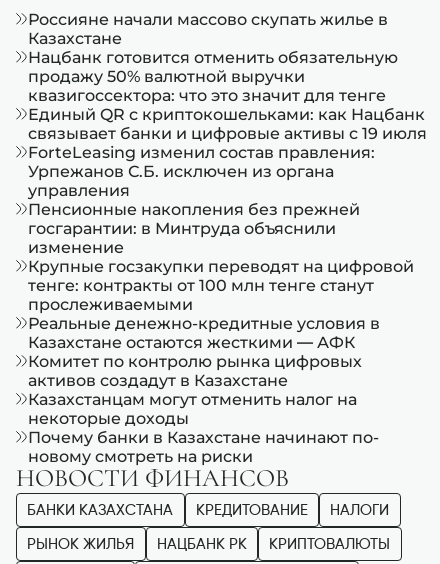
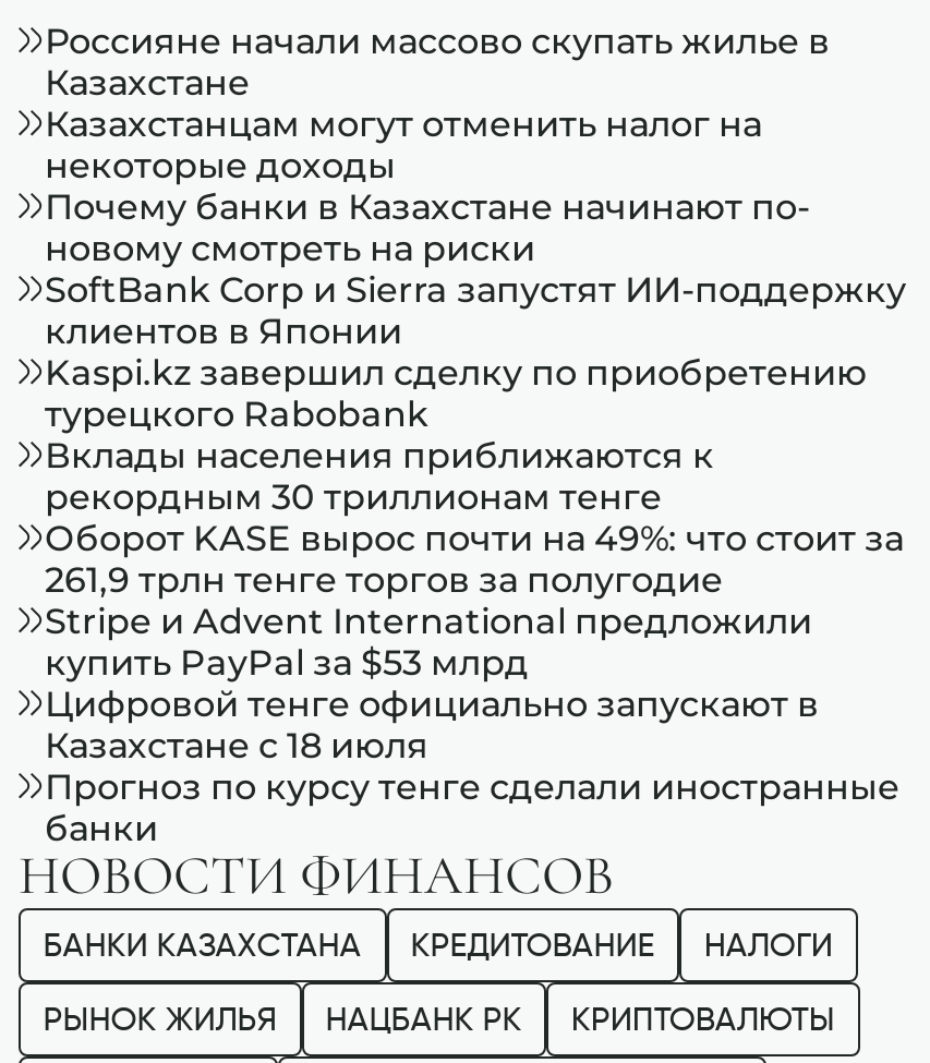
[28,47,427,390] Нацбанк готовится отменить обязательную | продажу 50% валютной выручки | квазигоссектора: что это значит для тенге | Единый QR с криптокошельками: как Нацбанк | связывает банки и цифровые активы с 19 июля | ForteLeasing изменил состав правления: | Урпежанов С.Б. исключен из органа | управления | Пенсионные накопления без прежней | госгарантии: в Минтруда объяснили | изменение | Крупные госзакупки переводят на цифровой | тенге: контракты от 100 млн тенге станут | прослеживаемыми | Реальные денежно-кредитные условия в | Казахстане остаются жесткими — АФК | Комитет по контролю рынка цифровых | активов создадут в Казахстане -> none
moved [28,389,379,466] -> [45,101,810,269]: Казахстанцам могут отменить налог на | некоторые доходы | Почему банки в Казахстане начинают по- | новому смотреть на риски
none -> [45,267,906,849] SoftBank Corp и Sierra запустят ИИ-поддержку | клиентов в Японии | Kaspi.kz завершил сделку по приобретению | турецкого Rabobank | Вклады населения приближаются к | рекордным 30 триллионам тенге | Оборот KASE вырос почти на 49%: что стоит за | 261,9 трлн тенге торгов за полугодие | Stripe и Advent International предложили | купить PayPal за $53 млрд | Цифровой тенге официально запускают в | Казахстане с 18 июля | Прогноз по курсу тенге сделали иностранные | банки

